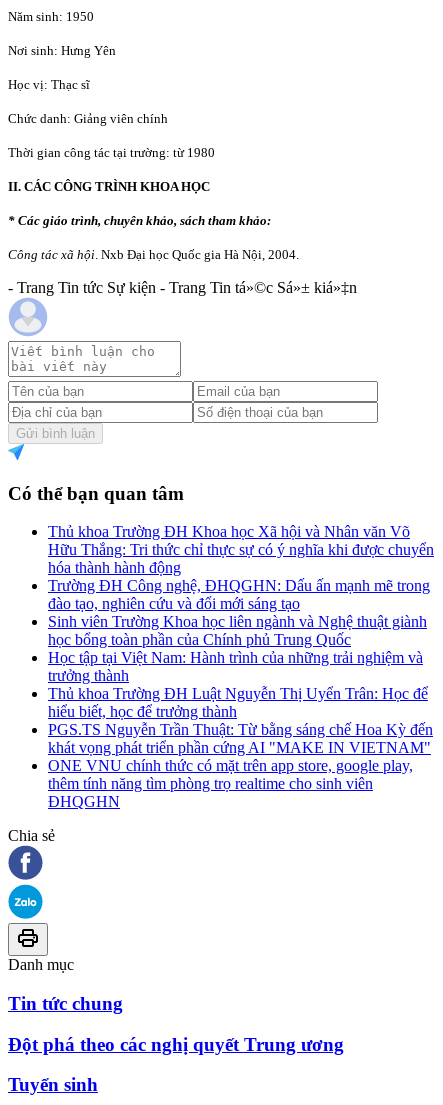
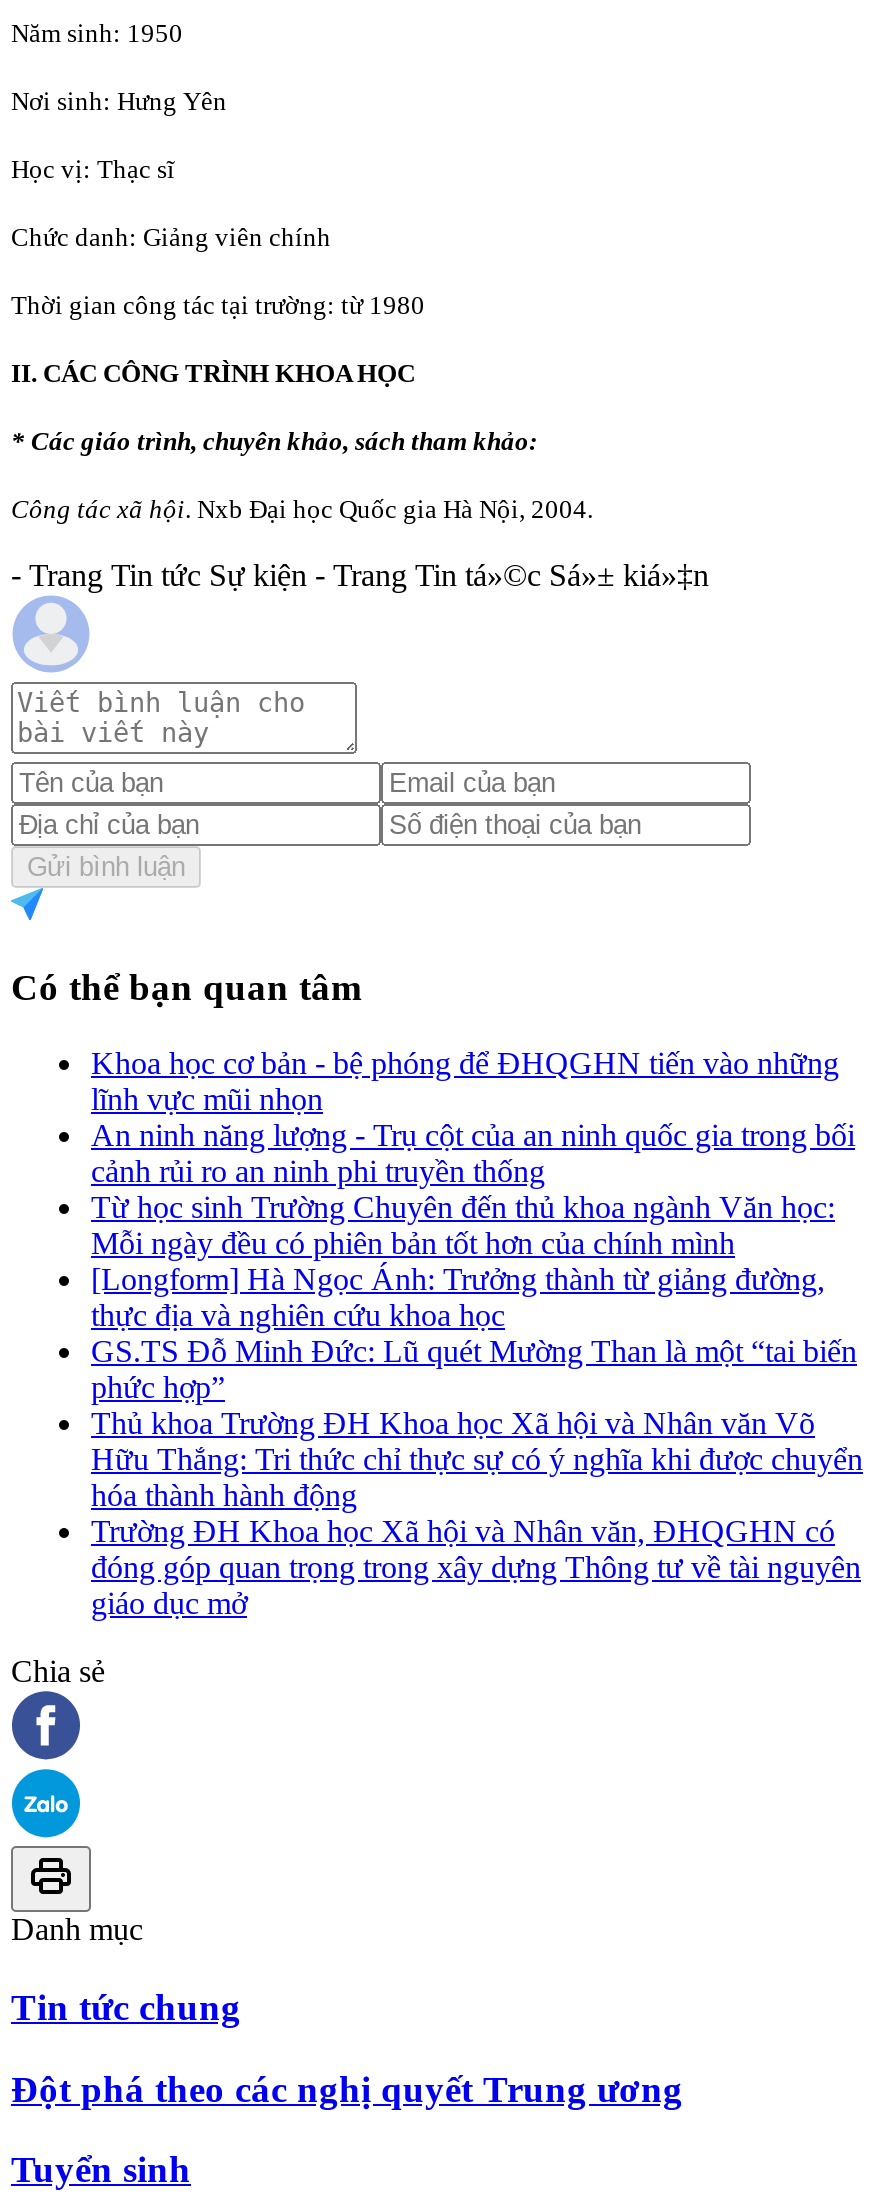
none -> [91,1047,857,1405] Khoa học cơ bản - bệ phóng để ĐHQGHN tiến vào những | lĩnh vực mũi nhọn | An ninh năng lượng - Trụ cột của an ninh quốc gia trong bối | cảnh rủi ro an ninh phi truyền thống | Từ học sinh Trường Chuyên đến thủ khoa ngành Văn học: | Mỗi ngày đều có phiên bản tốt hơn của chính mình | [Longform] Hà Ngọc Ánh: Trưởng thành từ giảng đường, | thực địa và nghiên cứu khoa học | GS.TS Đỗ Minh Đức: Lũ quét Mường Than là một “tai biến | phức hợp”
moved [48,523,434,576] -> [91,1407,863,1513]: Thủ khoa Trường ĐH Khoa học Xã hội và Nhân văn Võ | Hữu Thắng: Tri thức chỉ thực sự có ý nghĩa khi được chuyển | hóa thành hành động
[48,577,433,810] Trường ĐH Công nghệ, ĐHQGHN: Dấu ấn mạnh mẽ trong | đào tạo, nghiên cứu và đổi mới sáng tạo | Sinh viên Trường Khoa học liên ngành và Nghệ thuật giành | học bổng toàn phần của Chính phủ Trung Quốc | Học tập tại Việt Nam: Hành trình của những trải nghiệm và | trưởng thành | Thủ khoa Trường ĐH Luật Nguyễn Thị Uyển Trân: Học để | hiểu biết, học để trưởng thành | PGS.TS Nguyễn Trần Thuật: Từ bằng sáng chế Hoa Kỳ đến | khát vọng phát triển phần cứng AI "MAKE IN VIETNAM" | ONE VNU chính thức có mặt trên app store, google play, | thêm tính năng tìm phòng trọ realtime cho sinh viên | ĐHQGHN -> [91,1515,861,1621] Trường ĐH Khoa học Xã hội và Nhân văn, ĐHQGHN có | đóng góp quan trọng trong xây dựng Thông tư về tài nguyên | giáo dục mở

